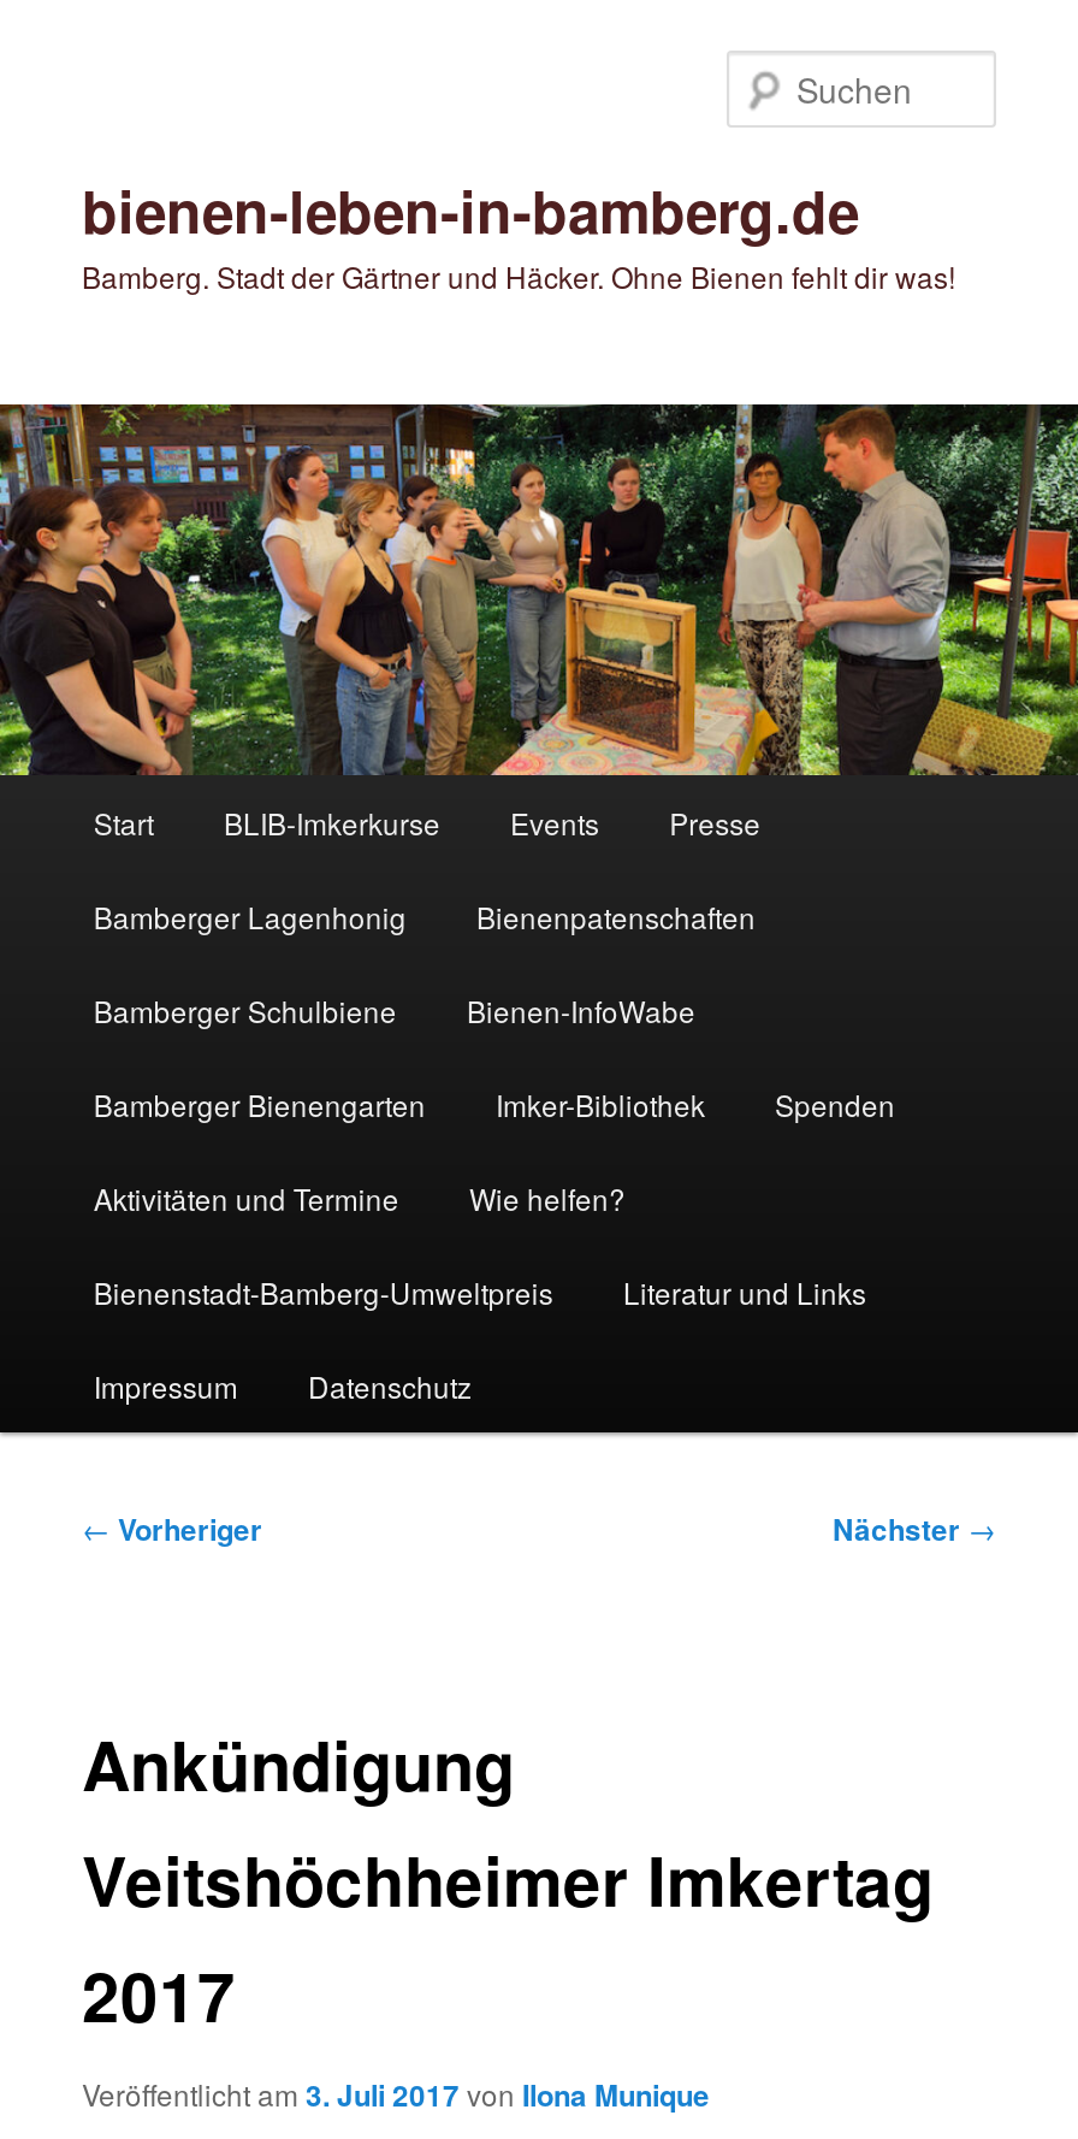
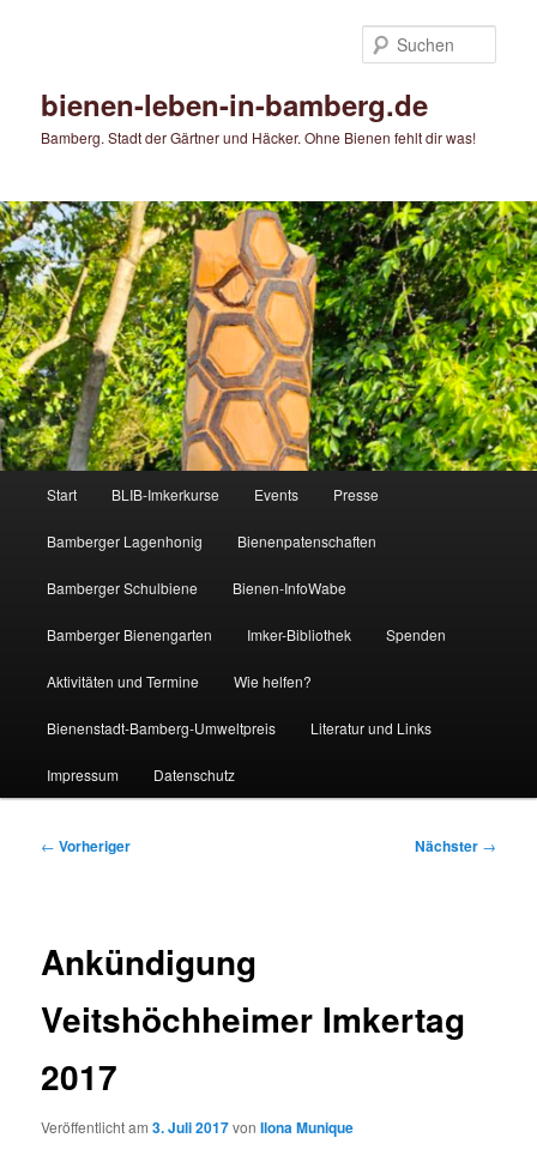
[7,402,1071,778] [image] -> [4,200,533,472] [image]

